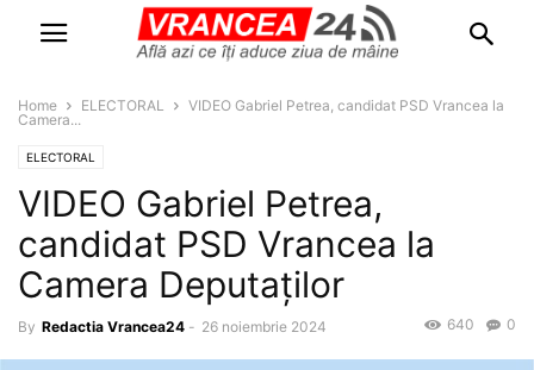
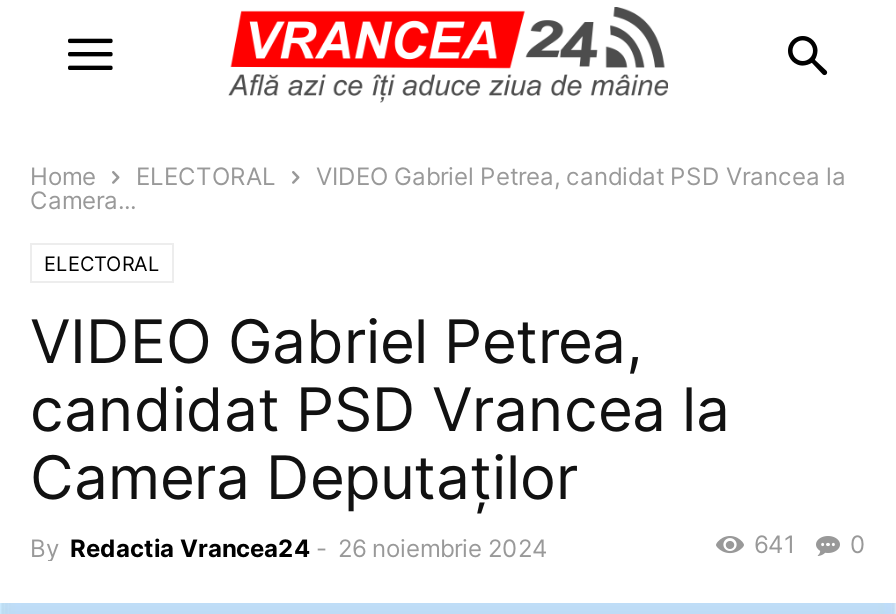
[447,315,516,333] 640 0 -> [754,529,866,559] 641 0

